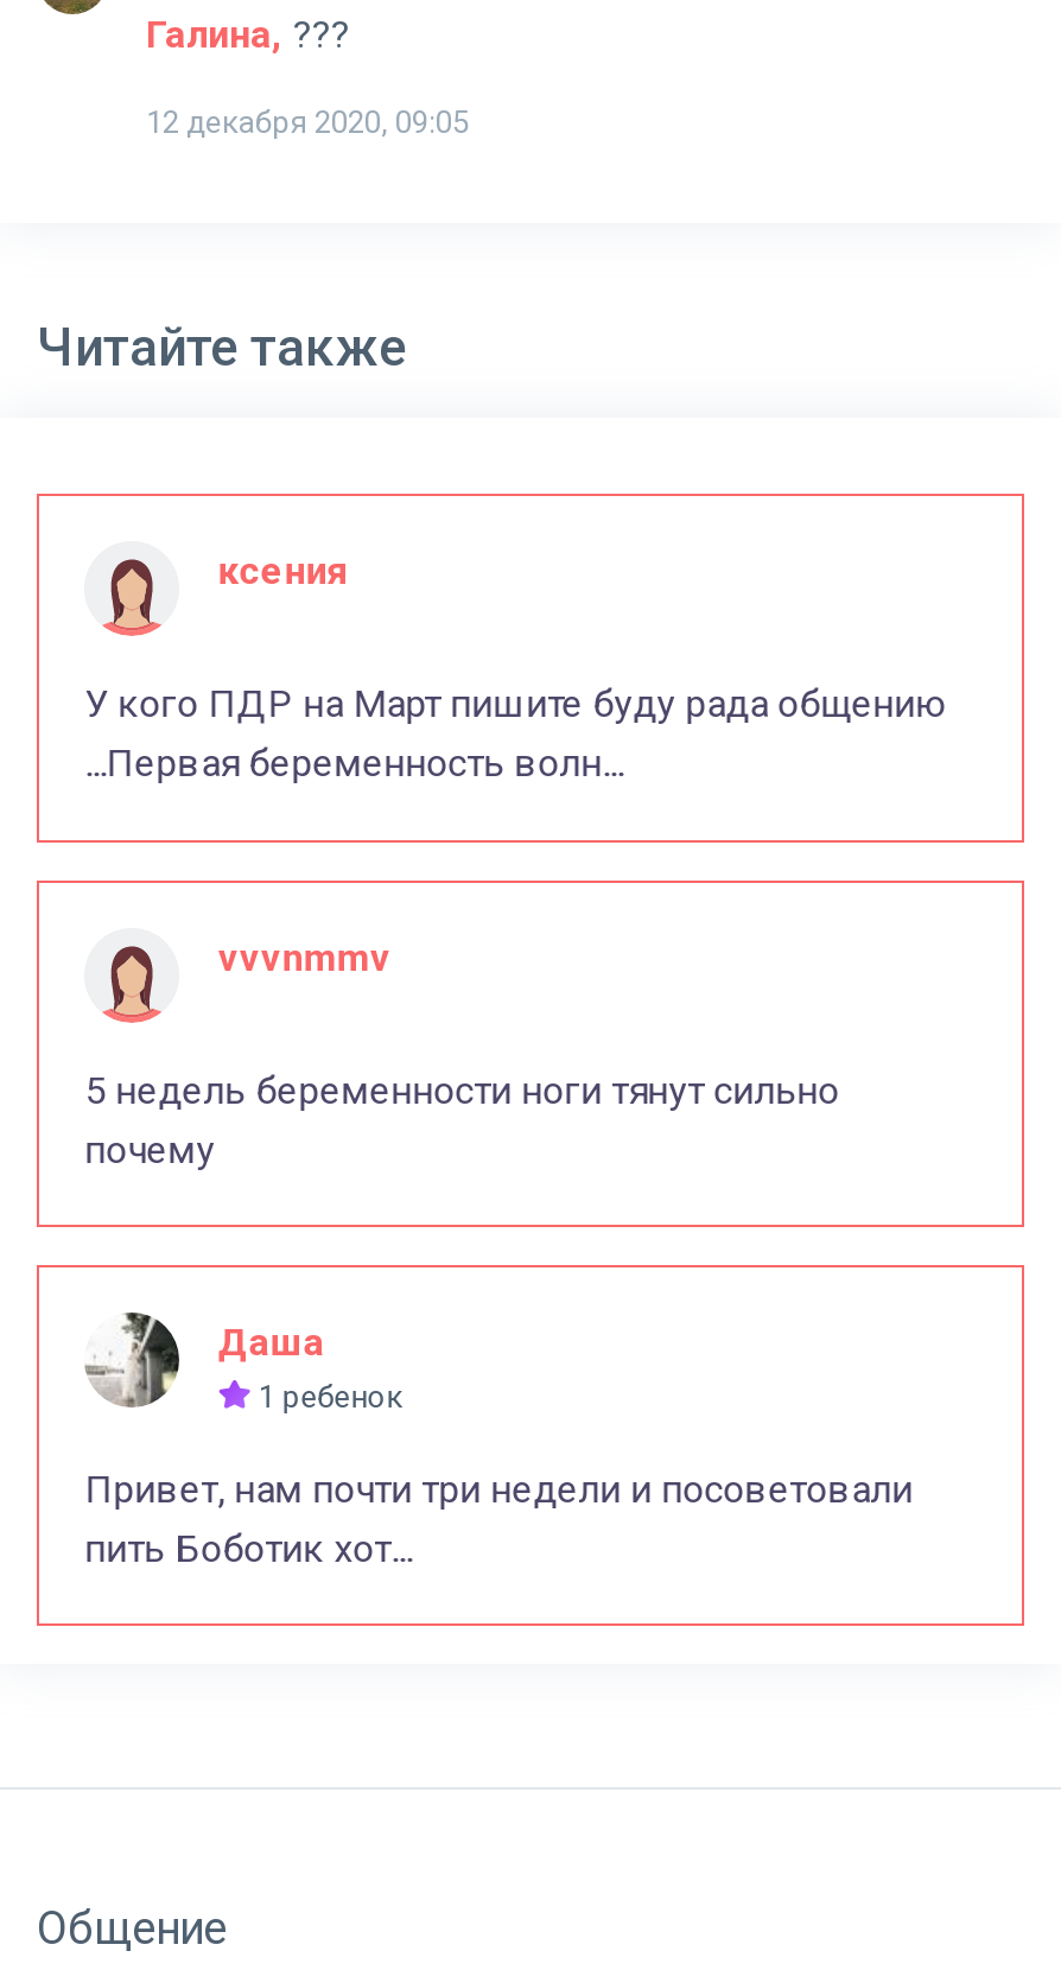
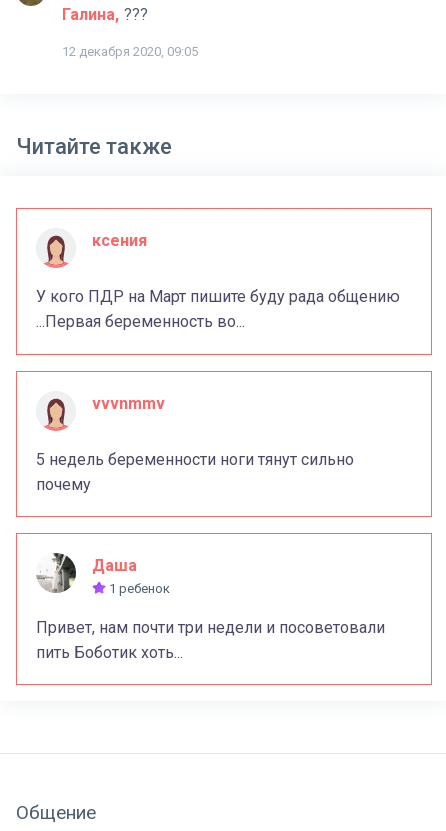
[85,742,624,787] ...Первая беременность волн... -> [36,312,245,331] ...Первая беременность во...
[85,1525,412,1570] пить Боботик хот... -> [36,643,183,662] пить Боботик хоть...

